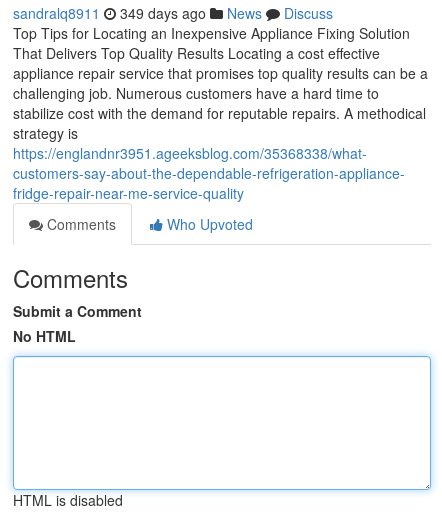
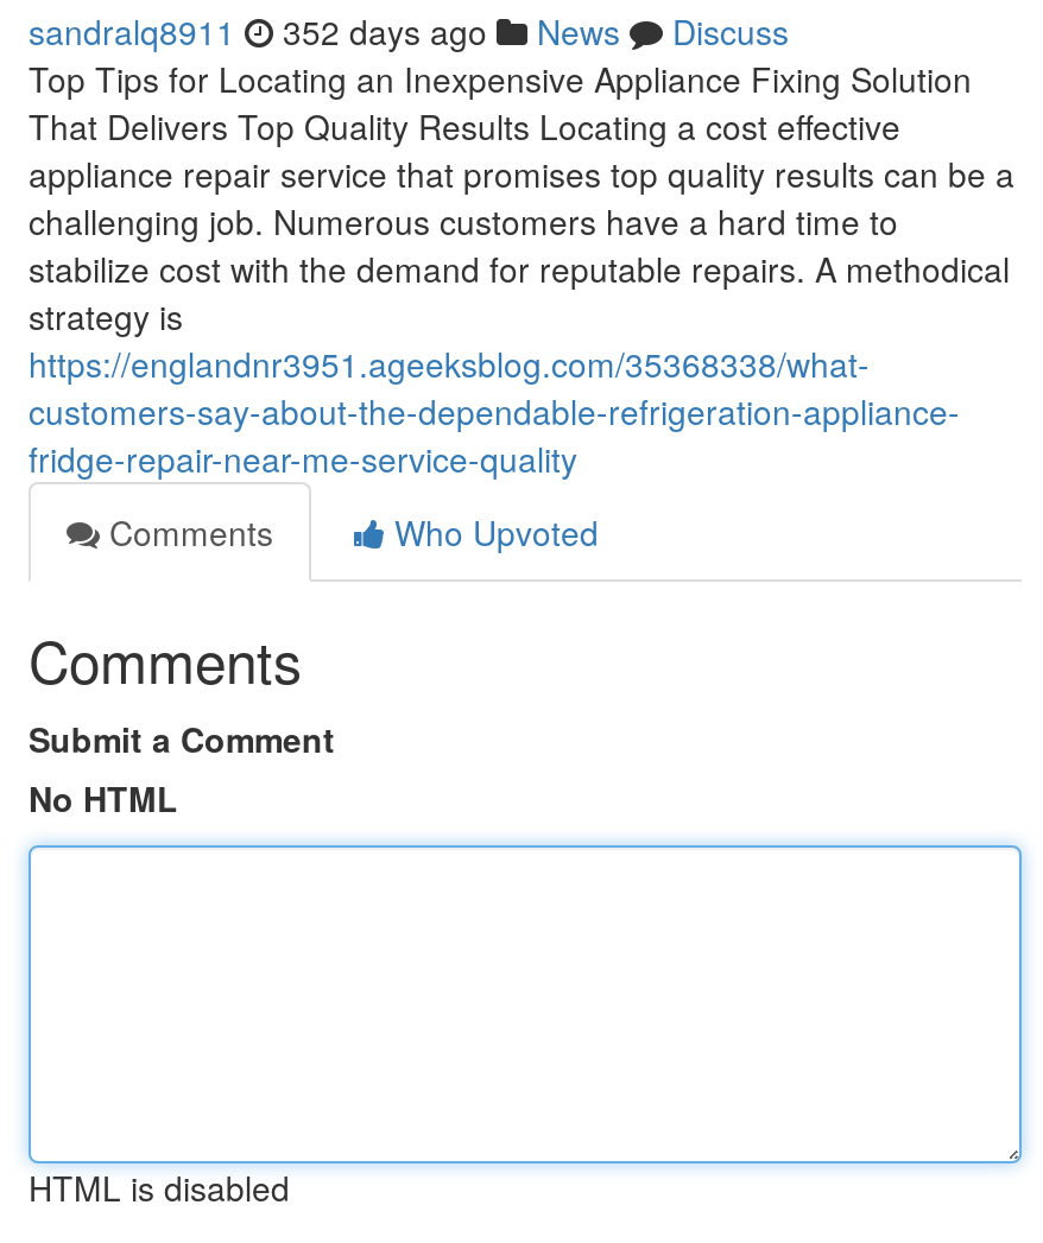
[13,3,333,23] sandralq8911 349 days ago News Discuss -> [29,7,789,55] sandralq8911 352 days ago News Discuss

